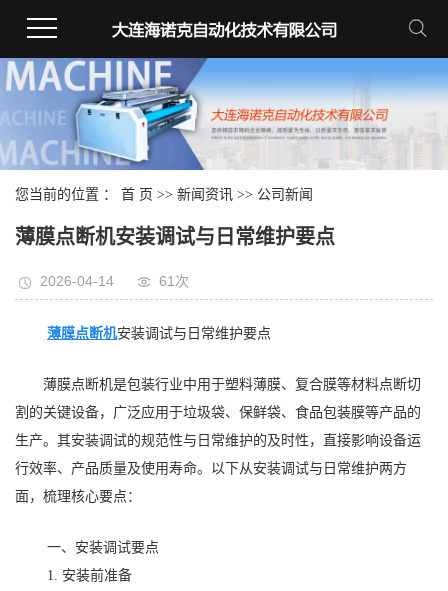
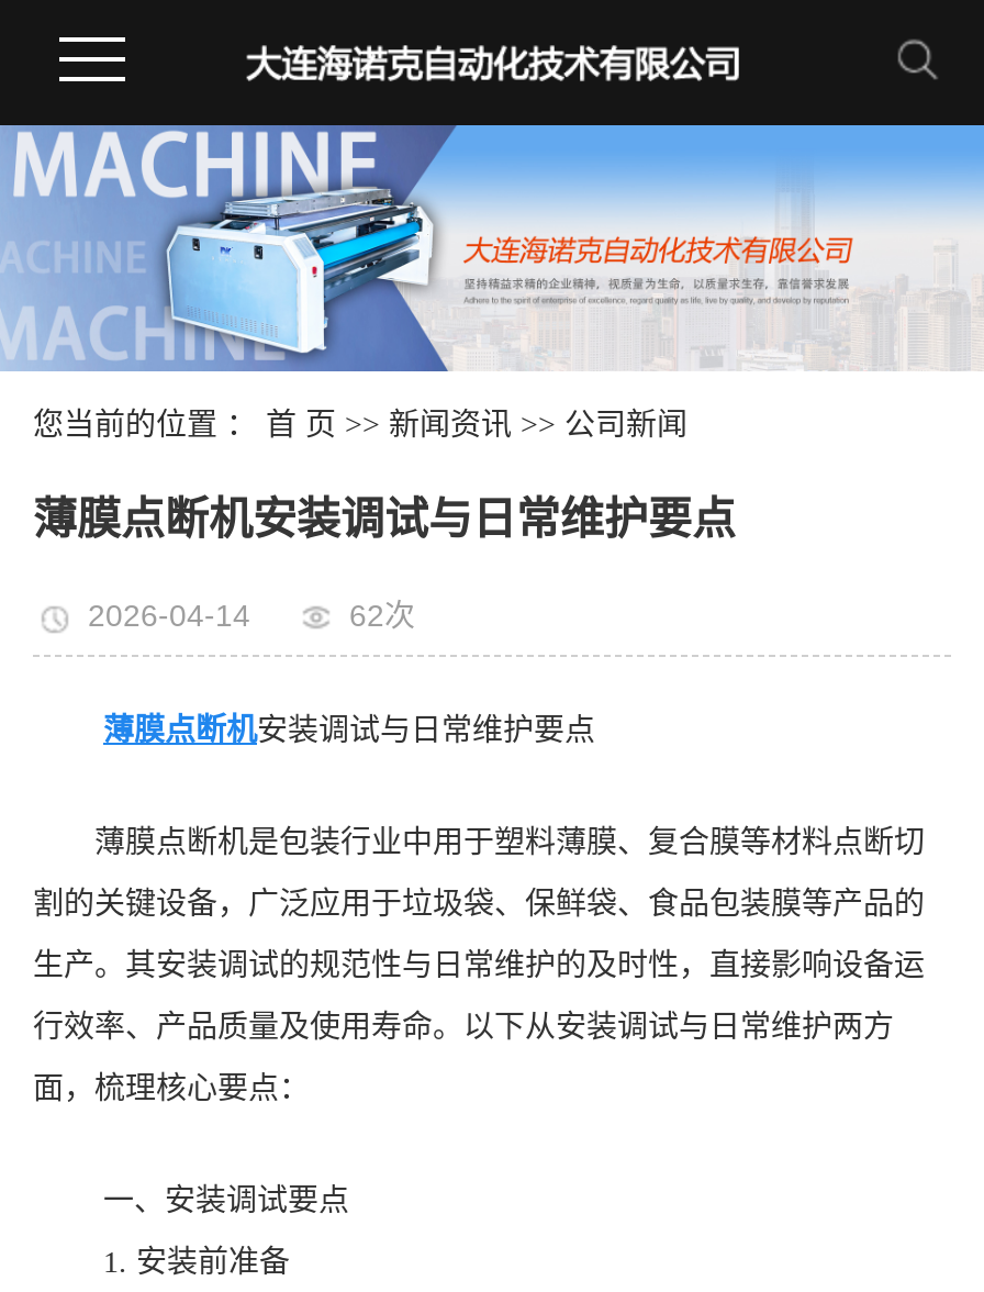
[159,273,189,289] 61次 -> [349,598,415,633] 62次

